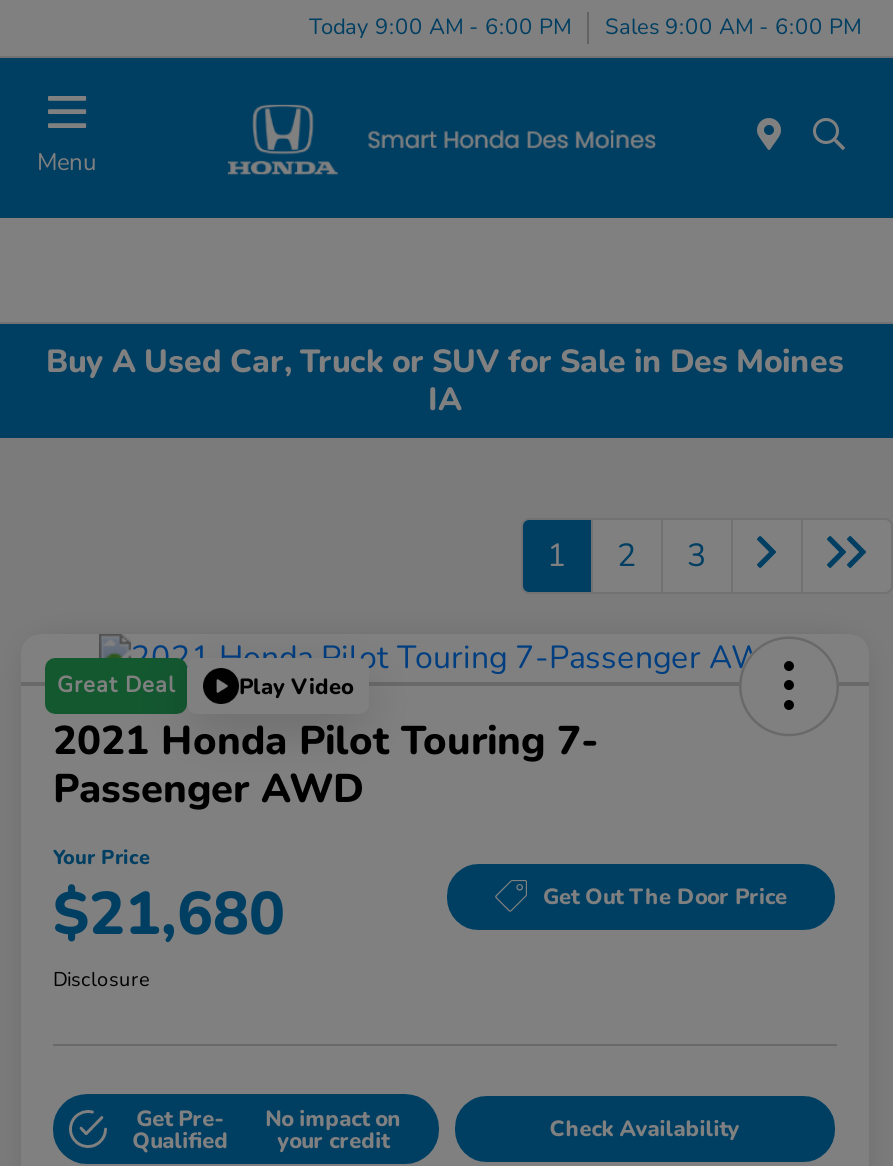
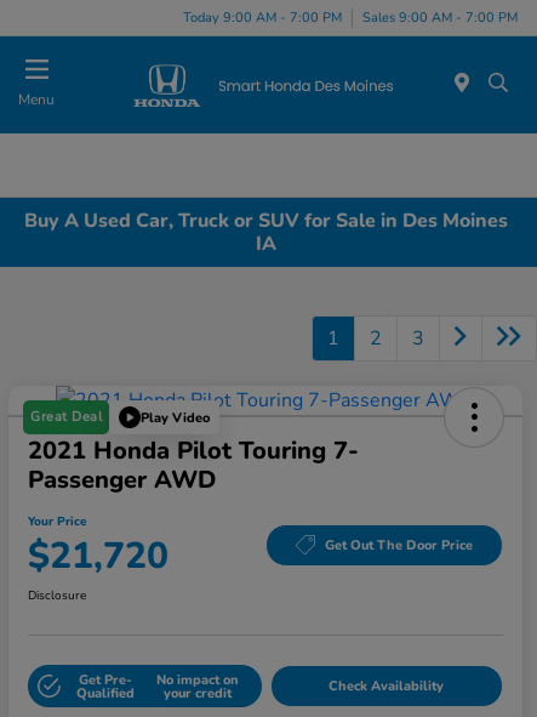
[309,11,571,41] Today 9:00 AM - 6:00 PM -> [183,8,342,26] Today 9:00 AM - 7:00 PM
[605,11,861,41] Sales 9:00 AM - 6:00 PM -> [362,8,518,26] Sales 9:00 AM - 7:00 PM
[53,874,285,956] $21,680 -> [28,532,168,581] $21,720

